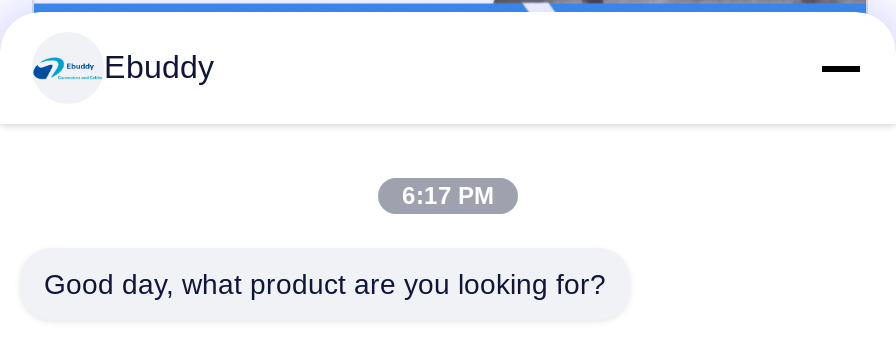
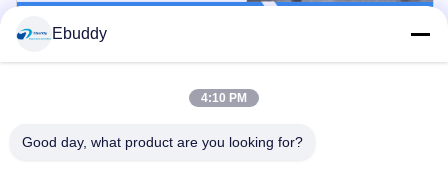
[402,182,494,210] 6:17 PM -> [201,91,247,105] 4:10 PM

